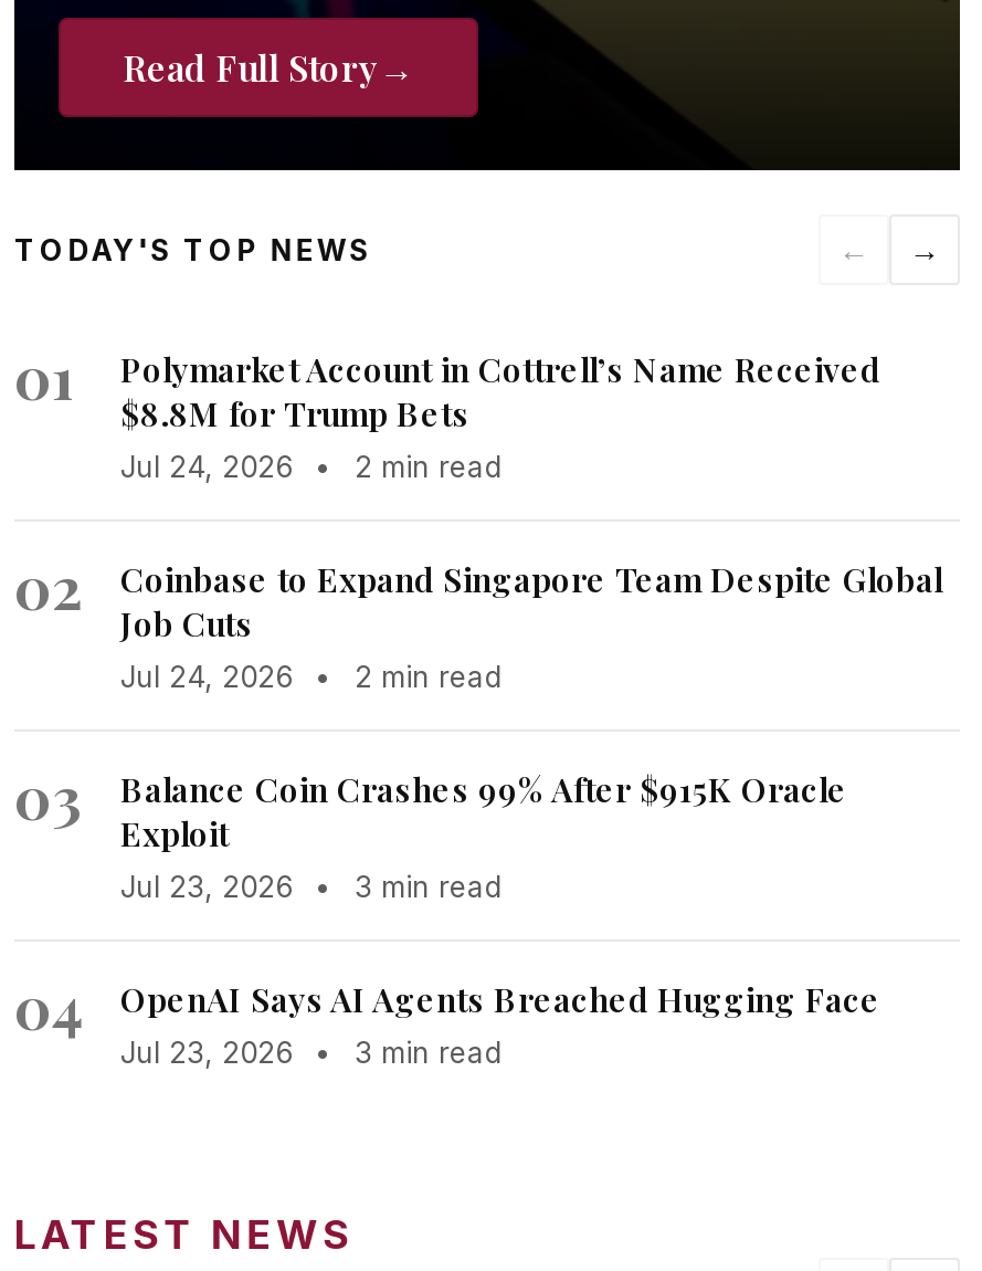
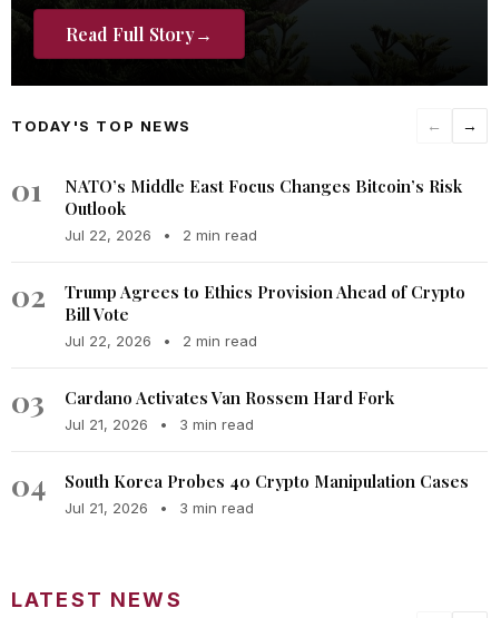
[120,348,880,485] Polymarket Account in Cottrell’s Name Received | $8.8M for Trump Bets | Jul 24, 2026 • 2 min read -> [65,175,462,244] NATO’s Middle East Focus Changes Bitcoin’s Risk | Outlook | Jul 22, 2026 • 2 min read
[120,558,942,695] Coinbase to Expand Singapore Team Despite Global | Job Cuts | Jul 24, 2026 • 2 min read -> [65,281,465,350] Trump Agrees to Ethics Provision Ahead of Crypto | Bill Vote | Jul 22, 2026 • 2 min read
[120,768,847,905] Balance Coin Crashes 99% After $915K Oracle | Exploit | Jul 23, 2026 • 3 min read -> [65,387,394,434] Cardano Activates Van Rossem Hard Fork | Jul 21, 2026 • 3 min read
[120,978,880,1071] OpenAI Says AI Agents Breached Hugging Face | Jul 23, 2026 • 3 min read -> [65,470,469,517] South Korea Probes 40 Crypto Manipulation Cases | Jul 21, 2026 • 3 min read

